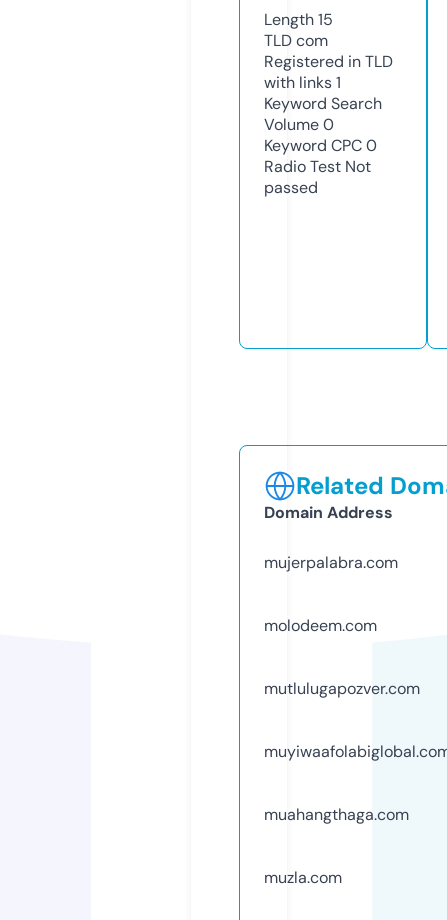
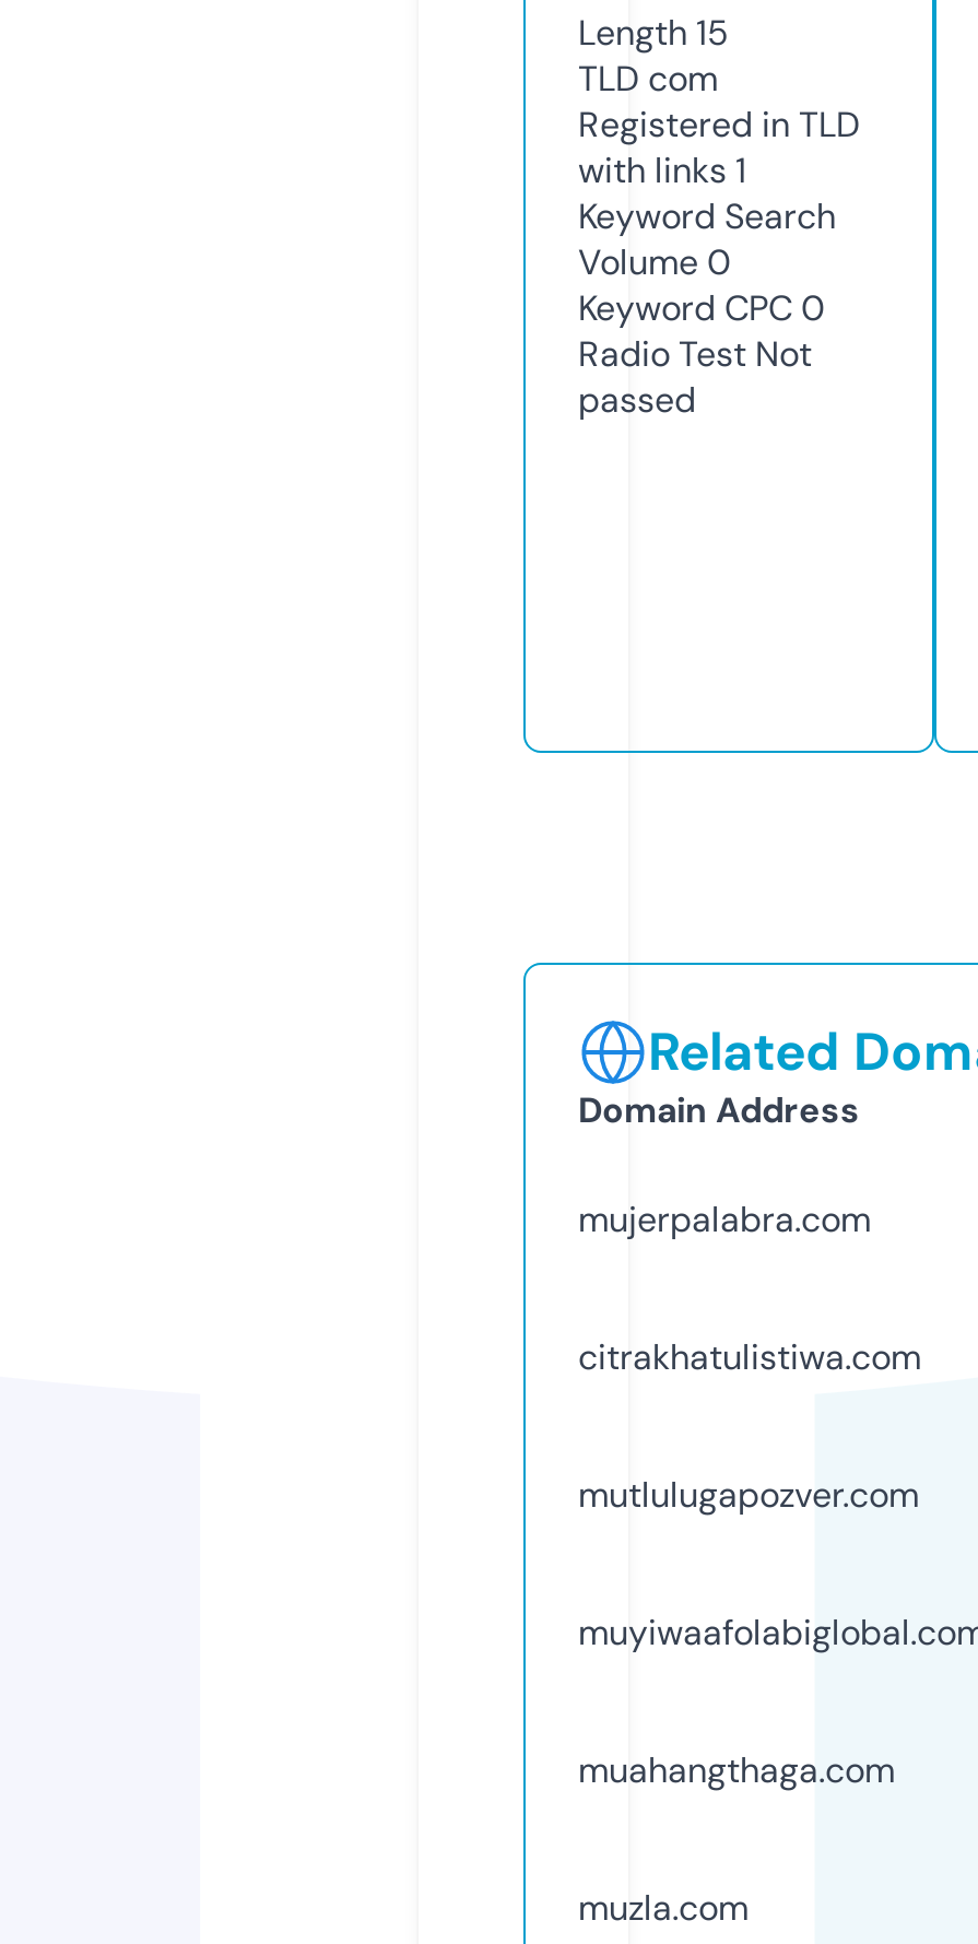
[264,615,377,636] molodeem.com -> [578,1334,921,1380] citrakhatulistiwa.com

